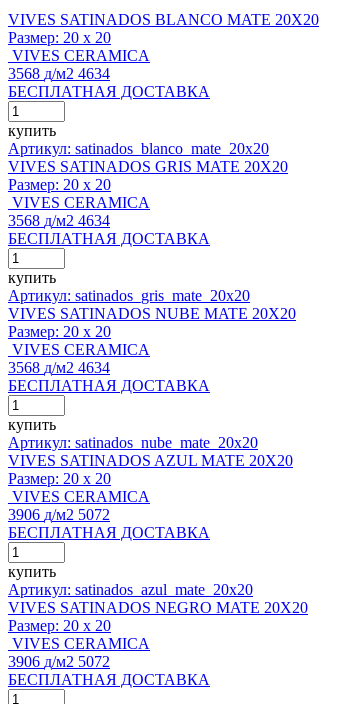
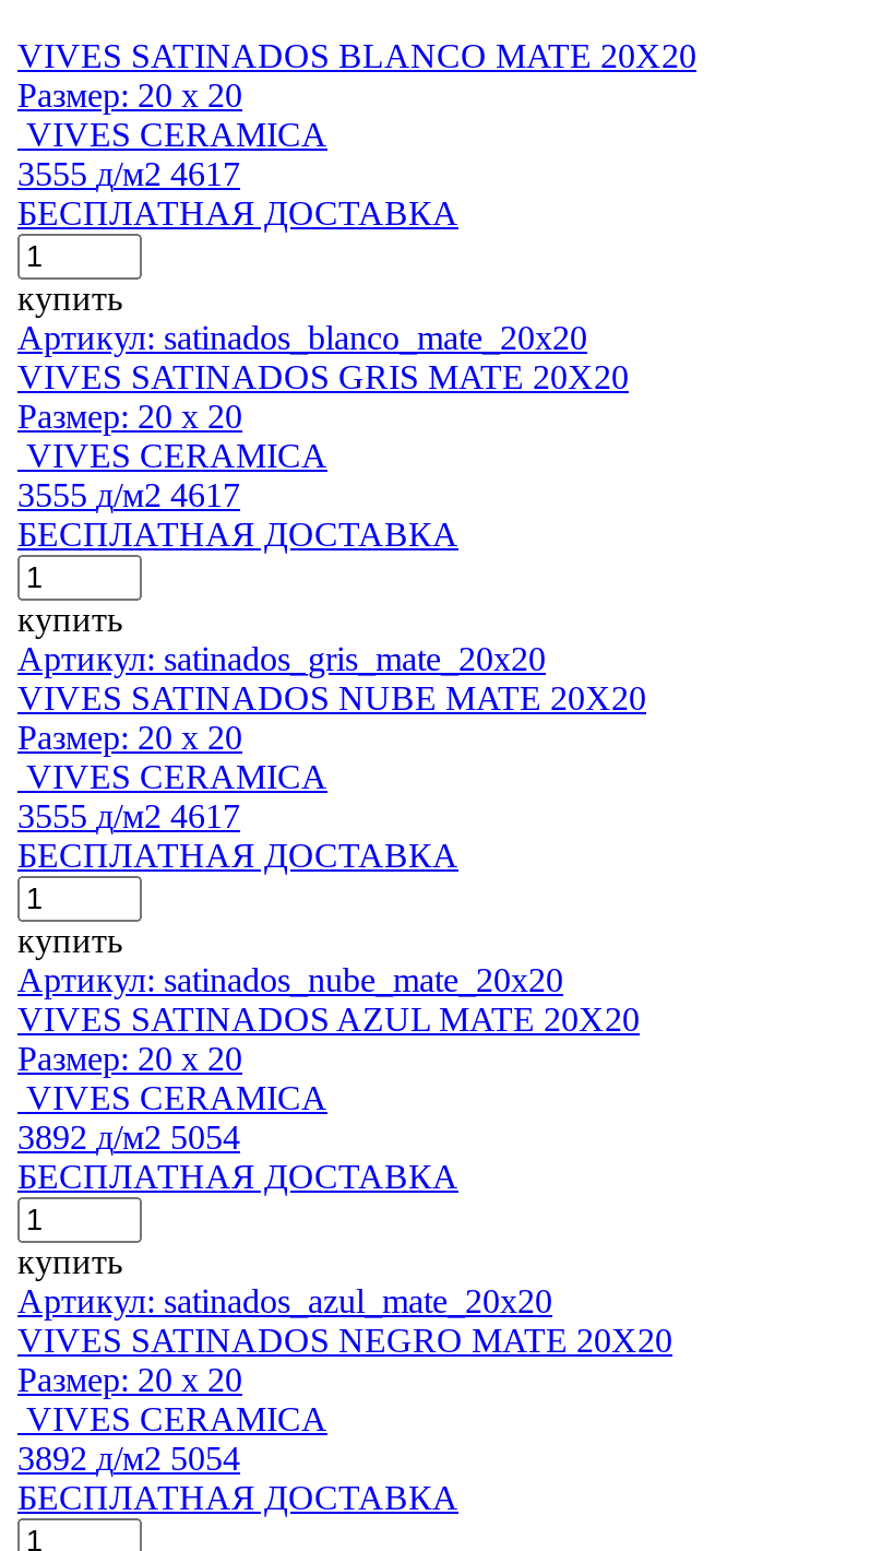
[8,65,110,82] 3568 д/м2 4634 -> [17,154,240,192] 3555 д/м2 4617
[8,212,110,229] 3568 д/м2 4634 -> [17,476,240,513] 3555 д/м2 4617
[8,359,110,376] 3568 д/м2 4634 -> [17,797,240,834] 3555 д/м2 4617
[8,506,110,523] 3906 д/м2 5072 -> [17,1118,240,1155] 3892 д/м2 5054
[8,653,110,670] 3906 д/м2 5072 -> [17,1439,240,1476] 3892 д/м2 5054

